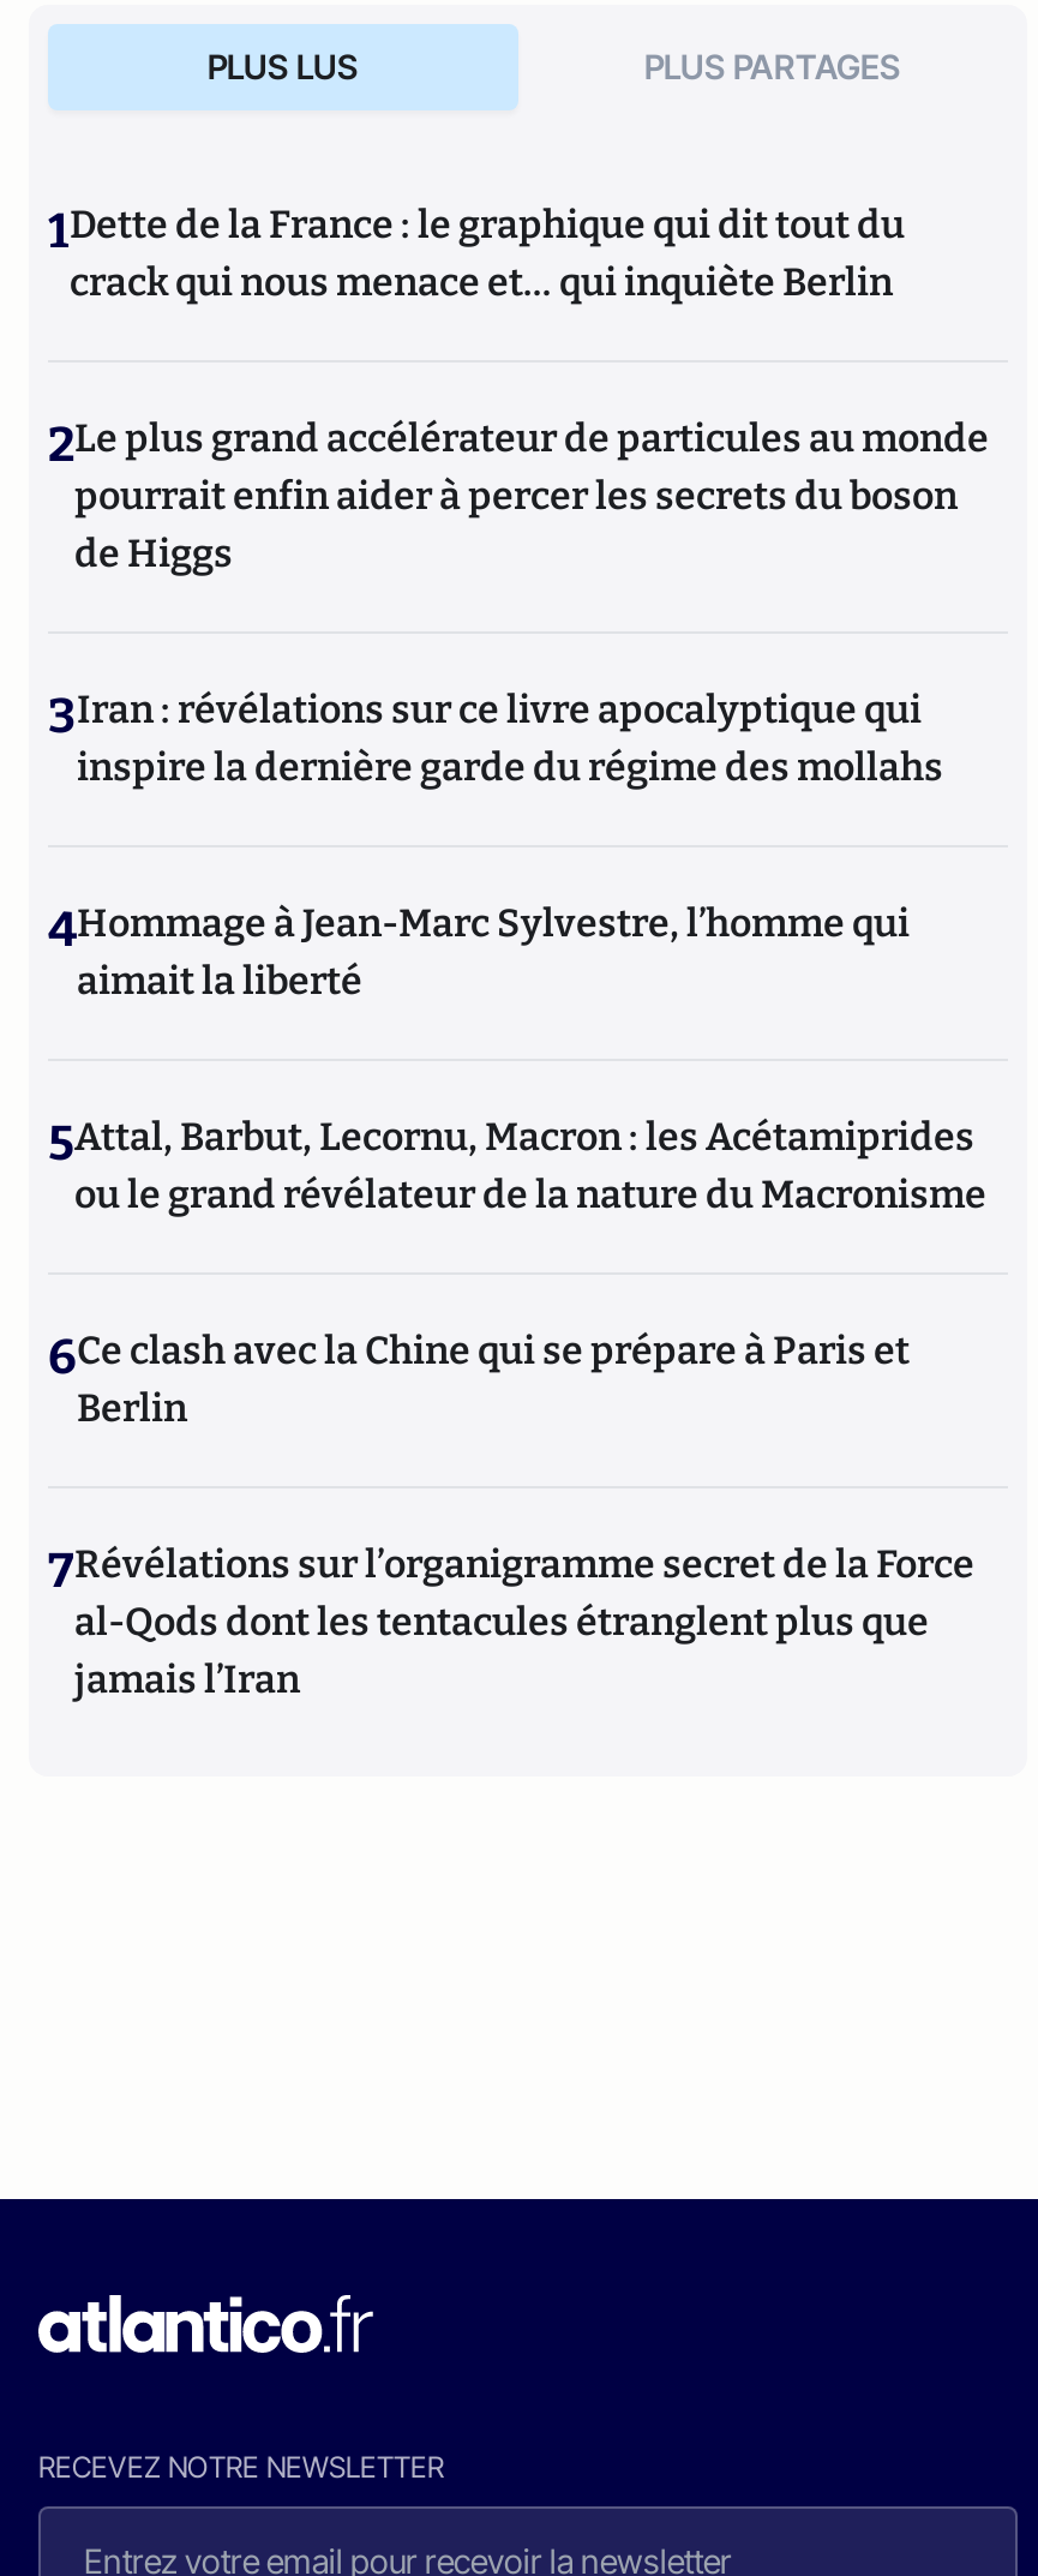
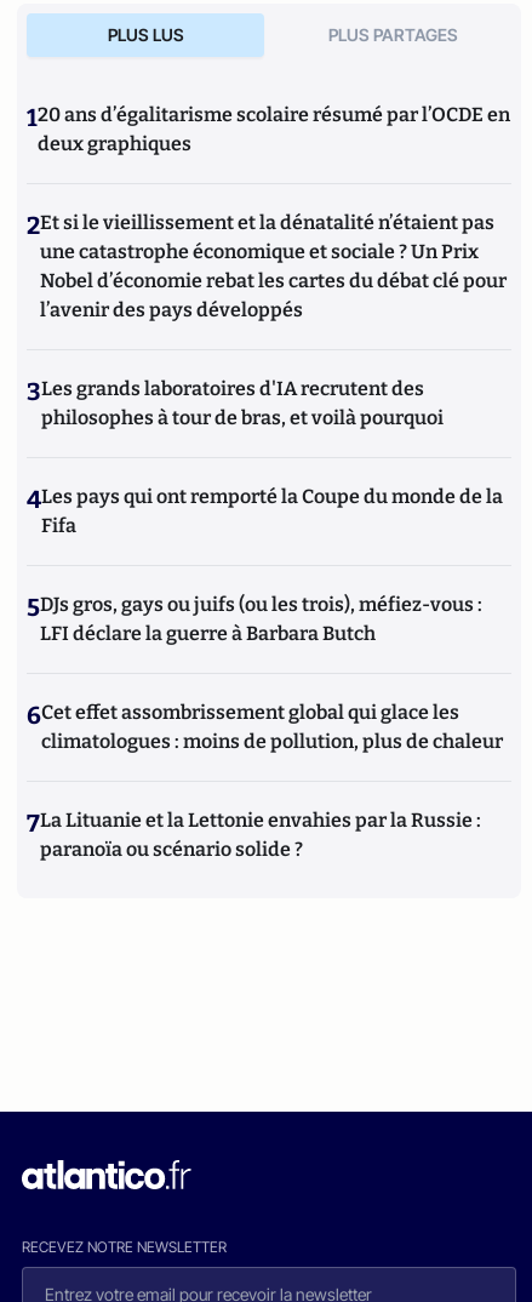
[48,202,905,305] 1Dette de la France : le graphique qui dit tout du | crack qui nous menace et… qui inquiète Berlin -> [27,103,510,155] 120 ans d’égalitarisme scolaire résumé par l’OCDE en | deux graphiques
[48,415,989,576] 2Le plus grand accélérateur de particules au monde | pourrait enfin aider à percer les secrets du boson | de Higgs -> [27,211,507,321] 2Et si le vieillissement et la dénatalité n’étaient pas | une catastrophe économique et sociale ? Un Prix | Nobel d’économie rebat les cartes du débat clé pour | l’avenir des pays développés
[48,687,943,790] 3Iran : révélations sur ce livre apocalyptique qui | inspire la dernière garde du régime des mollahs -> [27,377,444,429] 3Les grands laboratoires d'IA recrutent des | philosophes à tour de bras, et voilà pourquoi
[48,900,910,1004] 4Hommage à Jean-Marc Sylvestre, l’homme qui | aimait la liberté -> [27,485,503,537] 4Les pays qui ont remporté la Coupe du monde de la | Fifa
[48,1114,986,1217] 5Attal, Barbut, Lecornu, Macron : les Acétamiprides | ou le grand révélateur de la nature du Macronisme -> [27,593,482,645] 5DJs gros, gays ou juifs (ou les trois), méfiez-vous : | LFI déclare la guerre à Barbara Butch
[48,1328,910,1431] 6Ce clash avec la Chine qui se prépare à Paris et | Berlin -> [27,701,503,753] 6Cet effet assombrissement global qui glace les | climatologues : moins de pollution, plus de chaleur
[48,1541,974,1702] 7Révélations sur l’organigramme secret de la Force | al-Qods dont les tentacules étranglent plus que | jamais l’Iran -> [27,809,481,861] 7La Lituanie et la Lettonie envahies par la Russie : | paranoïa ou scénario solide ?

